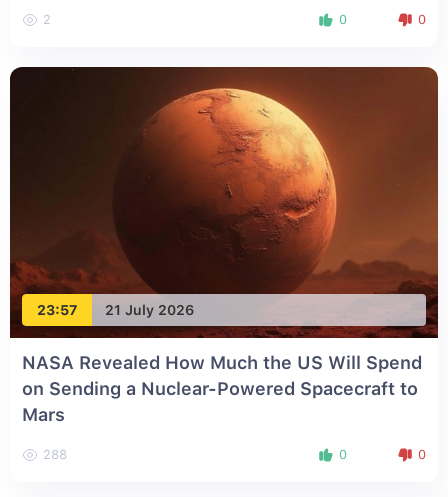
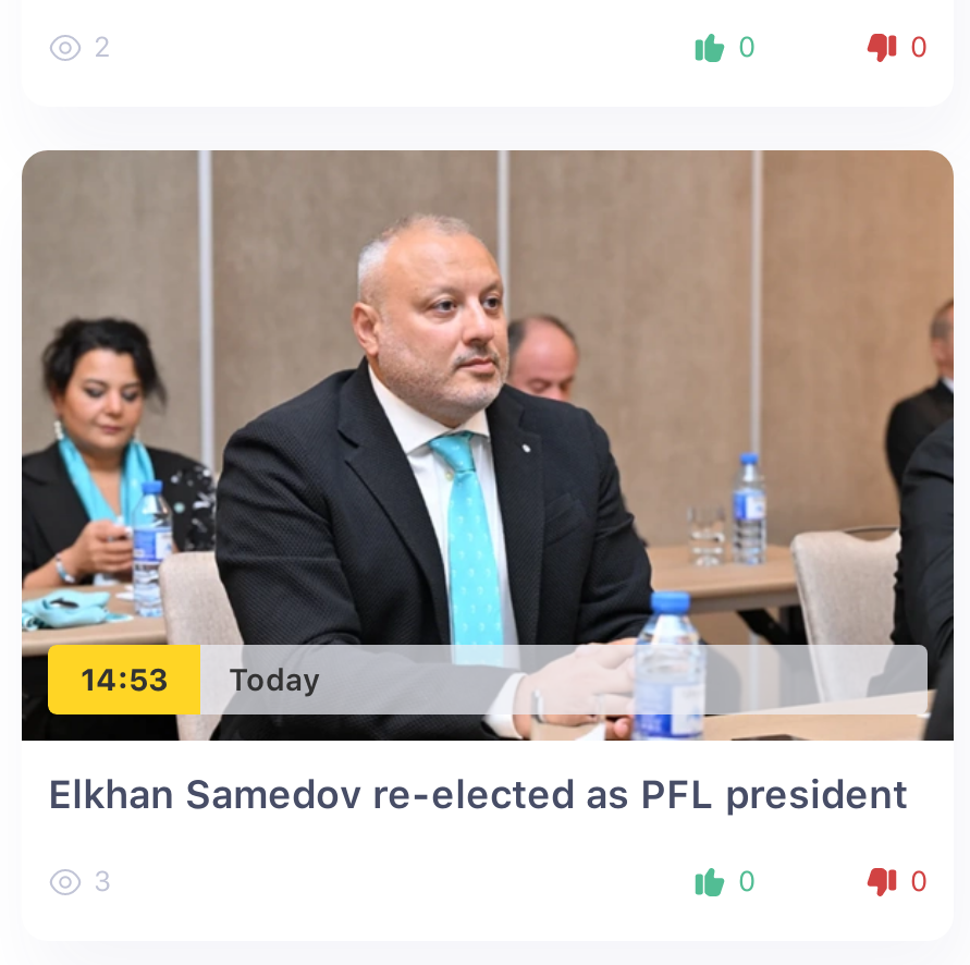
[10,66,439,339] [image] | 23:57 | 21 July 2026 -> [20,150,956,696] [image] | 14:53 | Today
[22,352,422,425] NASA Revealed How Much the US Will Spend | on Sending a Nuclear-Powered Spacecraft to | Mars -> [48,772,908,817] Elkhan Samedov re-elected as PFL president
[43,447,67,462] 288 -> [94,865,111,898] 3

